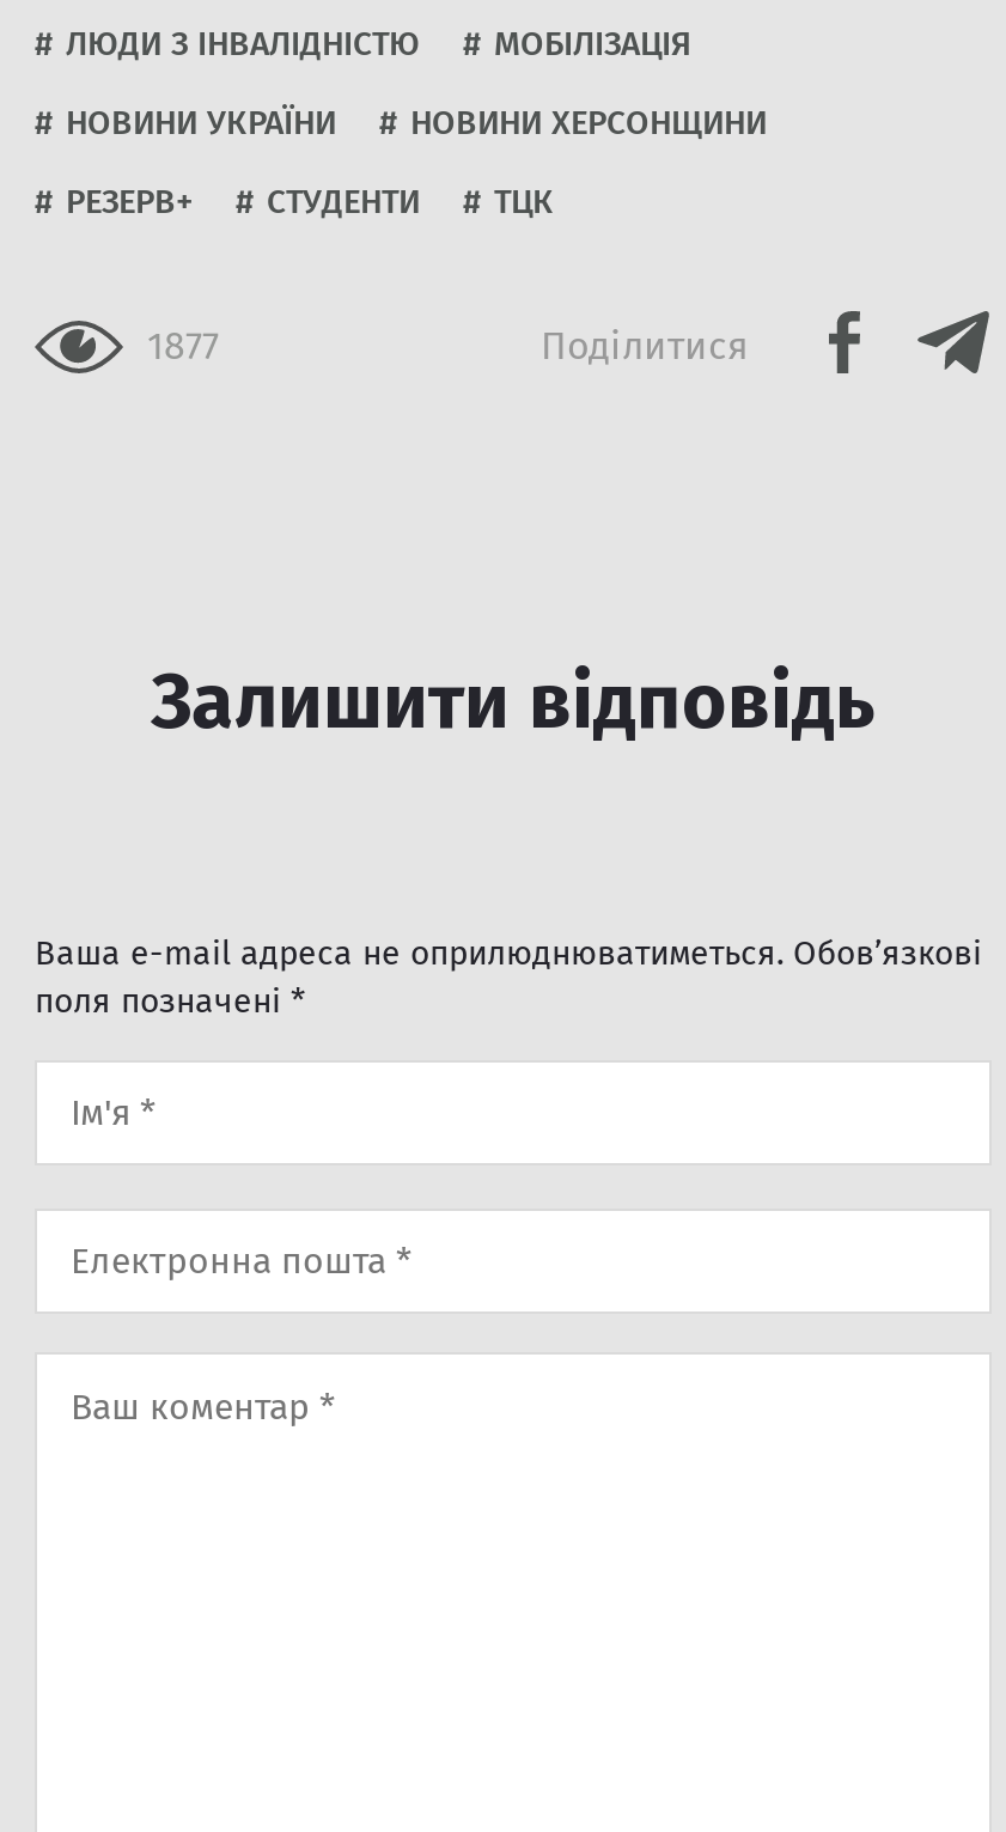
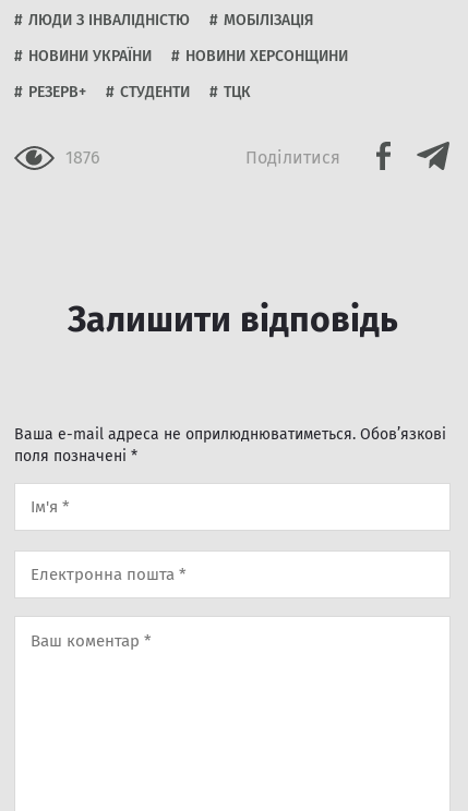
[147,323,219,369] 1877 -> [65,147,100,168] 1876

